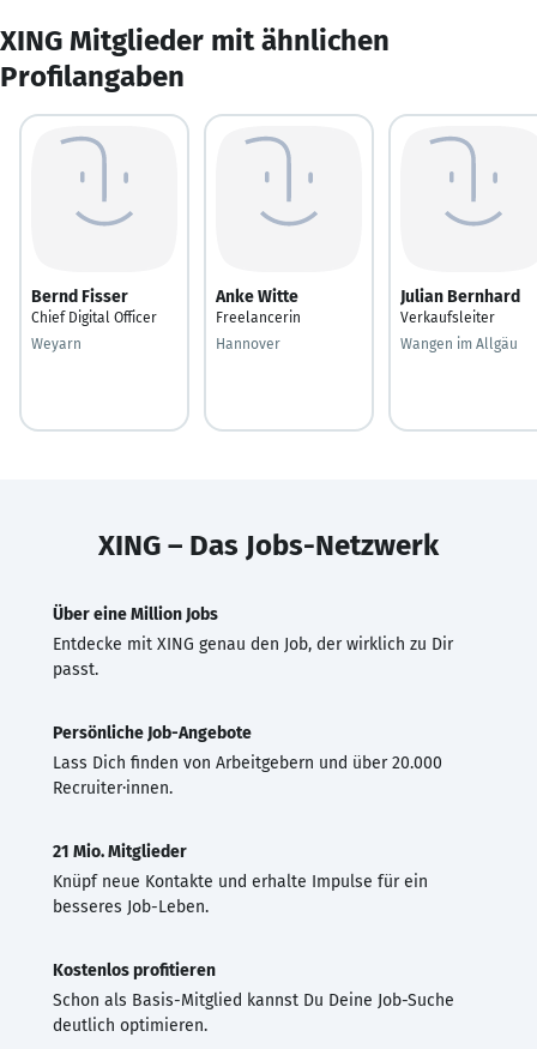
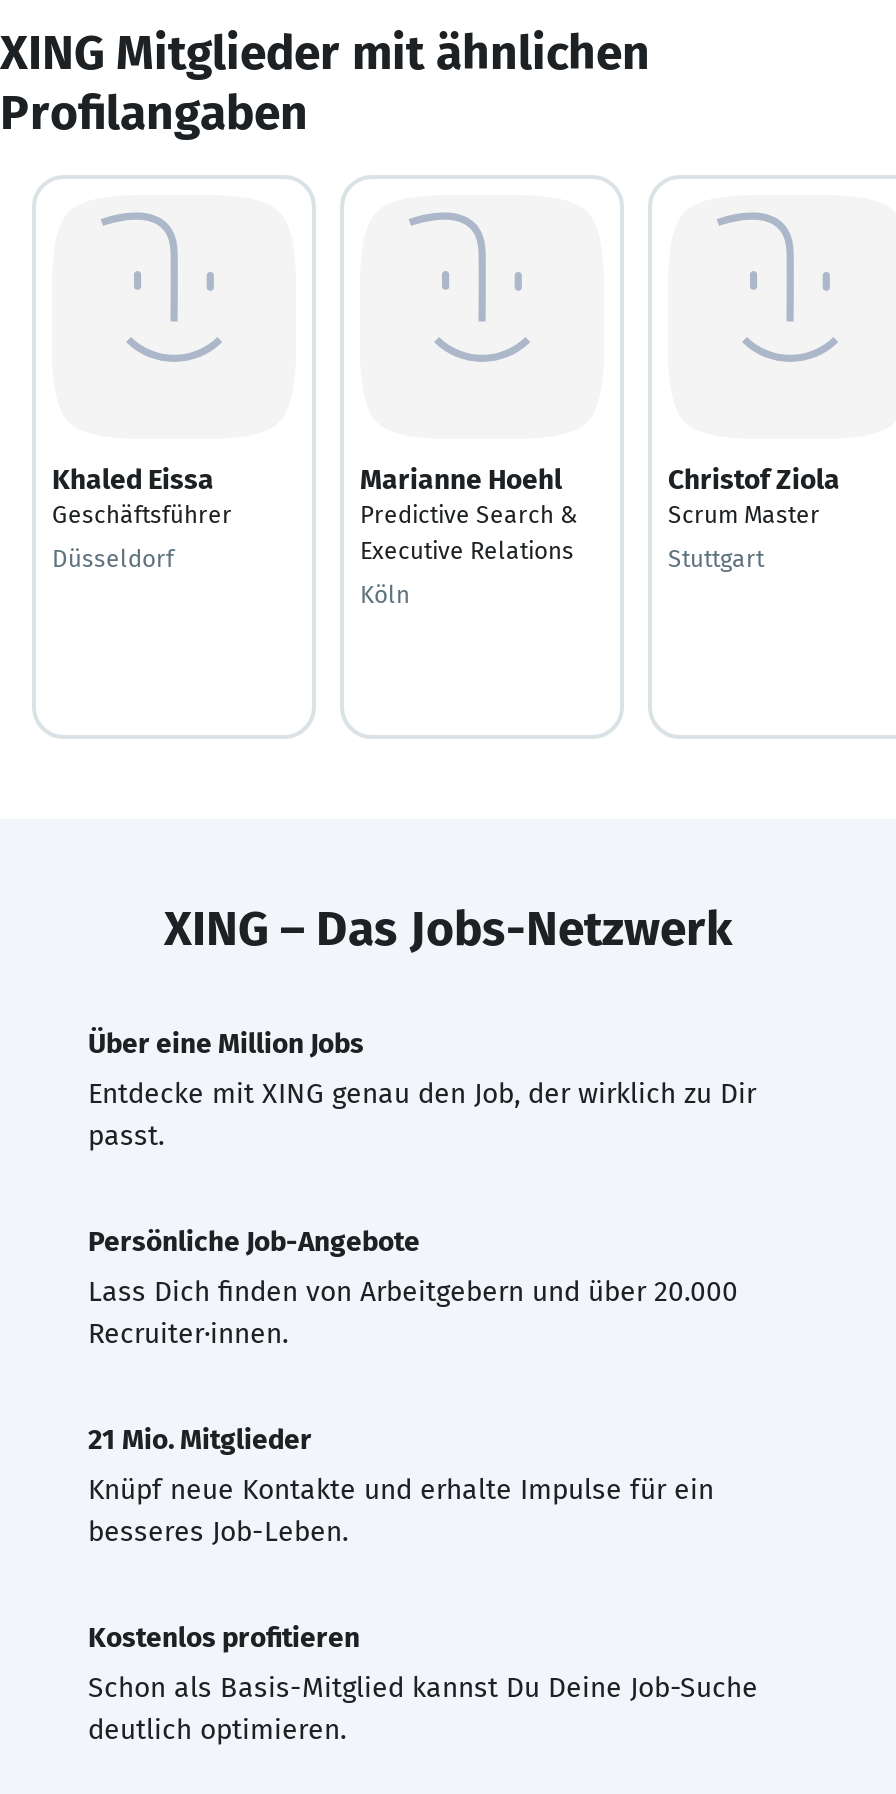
[31,286,157,325] Bernd Fisser | Chief Digital Officer -> [52,462,232,528] Khaled Eissa | Geschäftsführer
[216,286,301,325] Anke Witte | Freelancerin -> [360,462,578,564] Marianne Hoehl | Predictive Search & | Executive Relations
[400,286,520,325] Julian Bernhard | Verkaufsleiter -> [668,462,840,528] Christof Ziola | Scrum Master
[31,335,82,352] Weyarn -> [52,544,174,572] Düsseldorf
[216,335,280,352] Hannover -> [360,580,410,608] Köln
[400,335,518,352] Wangen im Allgäu -> [668,544,764,572] Stuttgart

